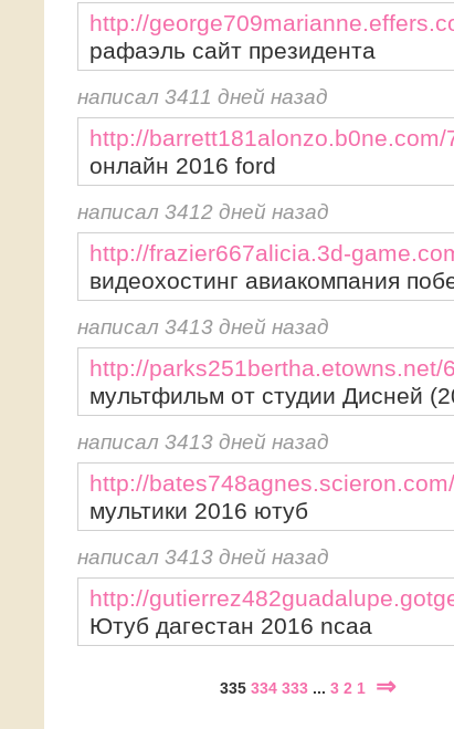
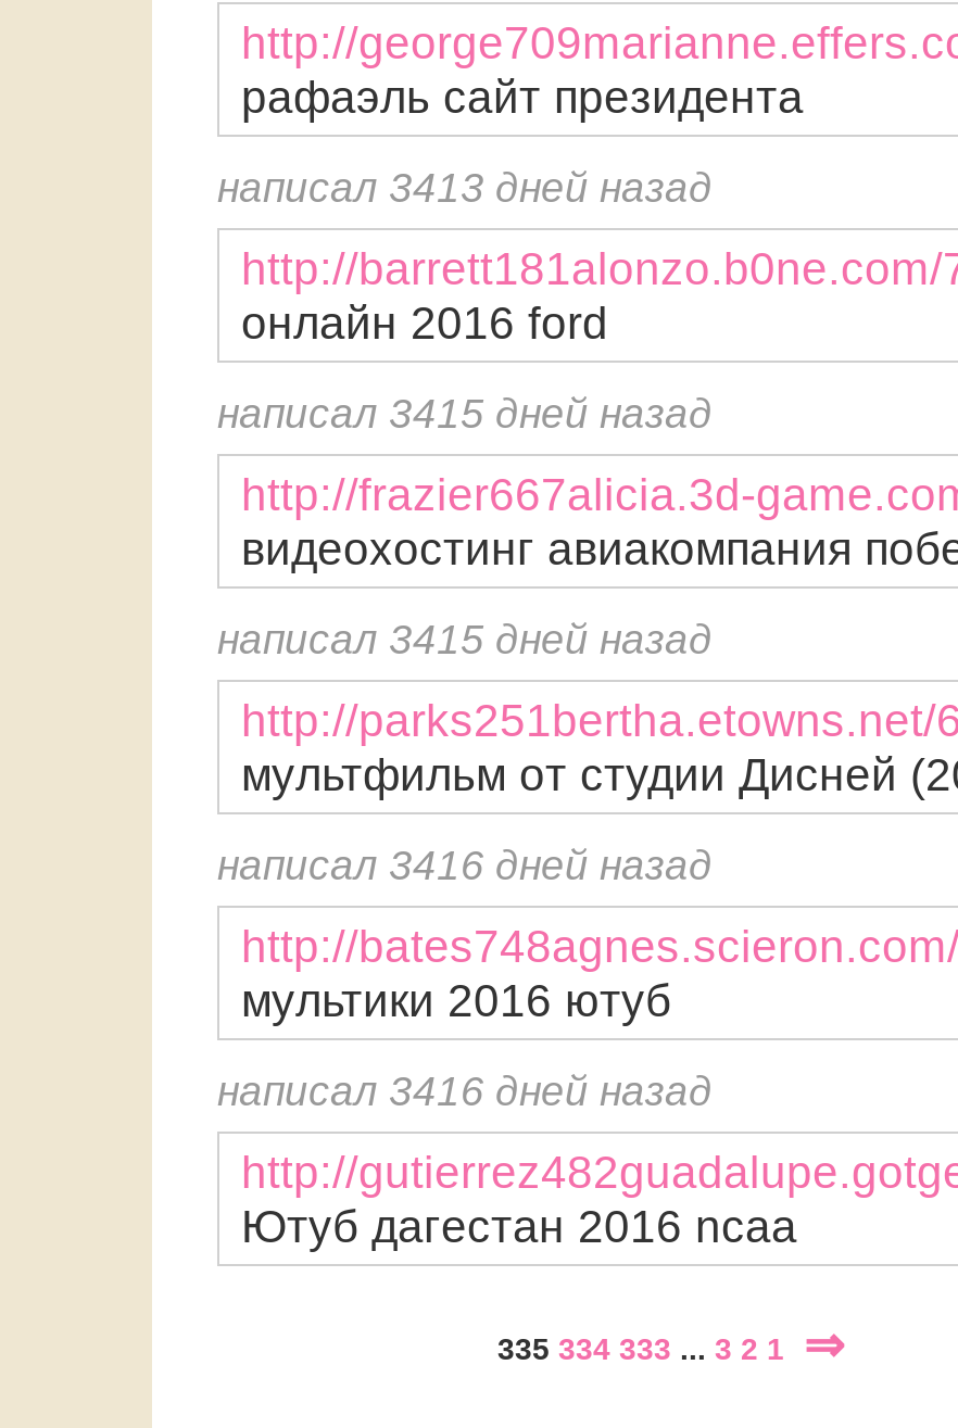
[77,85,328,108] написал 3411 дней назад -> [217,165,713,211] написал 3413 дней назад
[77,200,329,223] написал 3412 дней назад -> [217,391,713,437] написал 3415 дней назад
[77,315,329,339] написал 3413 дней назад -> [217,617,713,662] написал 3415 дней назад
[77,430,329,454] написал 3413 дней назад -> [217,843,713,888] написал 3416 дней назад
[77,545,329,569] написал 3413 дней назад -> [217,1069,713,1114] написал 3416 дней назад

